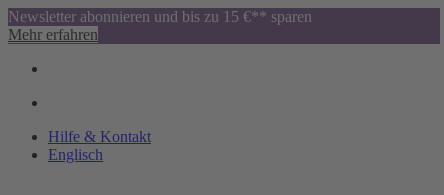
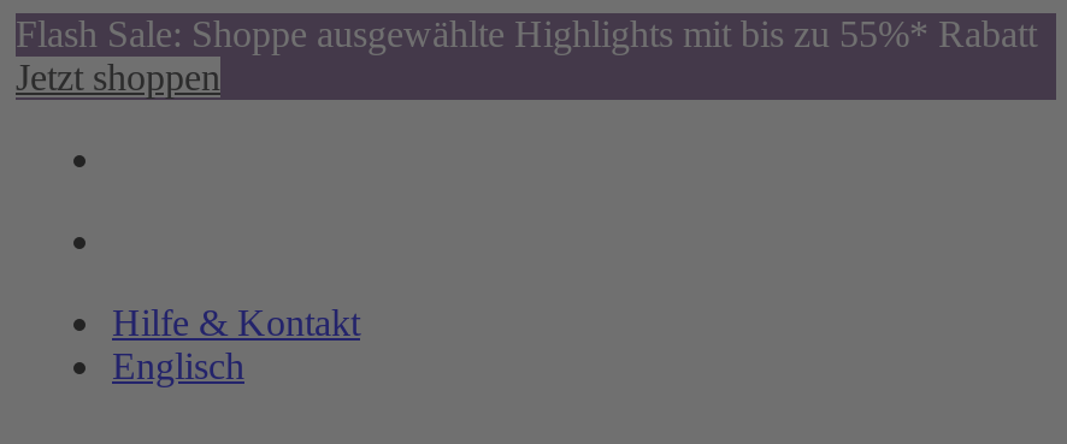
[8,8,312,43] Newsletter abonnieren und bis zu 15 €** sparen | Mehr erfahren -> [16,13,1037,97] Flash Sale: Shoppe ausgewählte Highlights mit bis zu 55%* Rabatt | Jetzt shoppen

